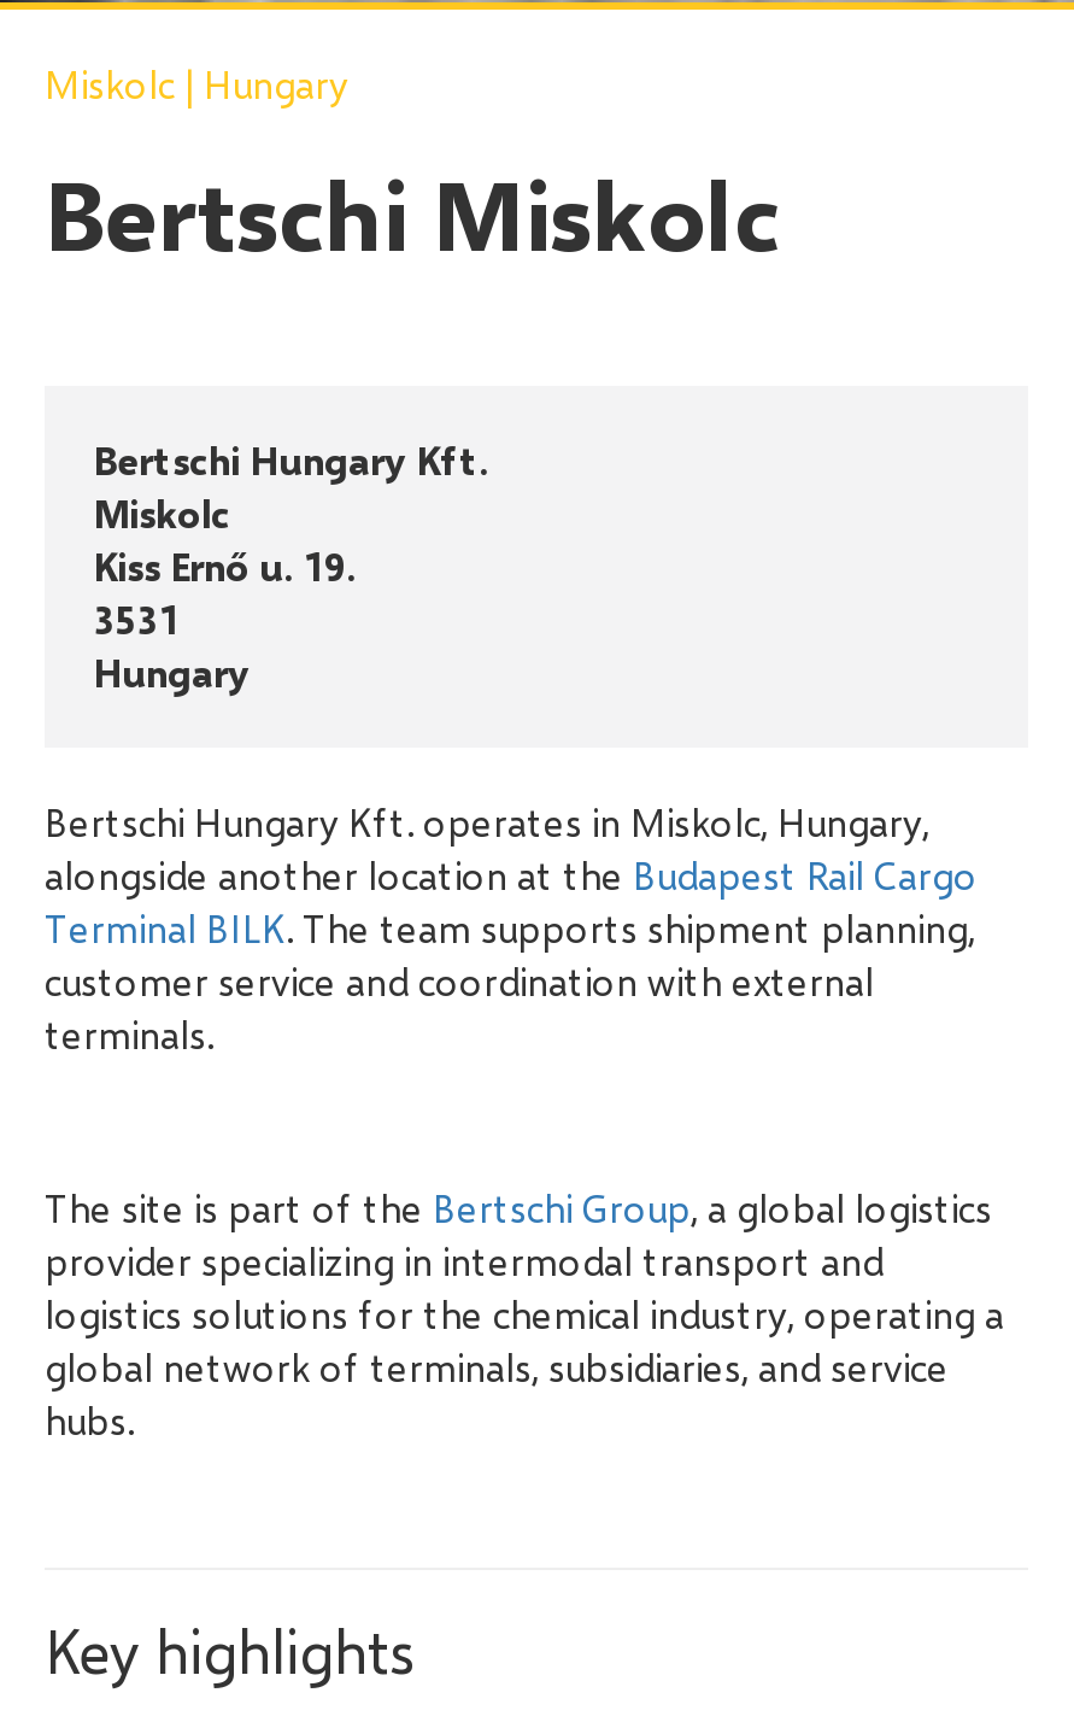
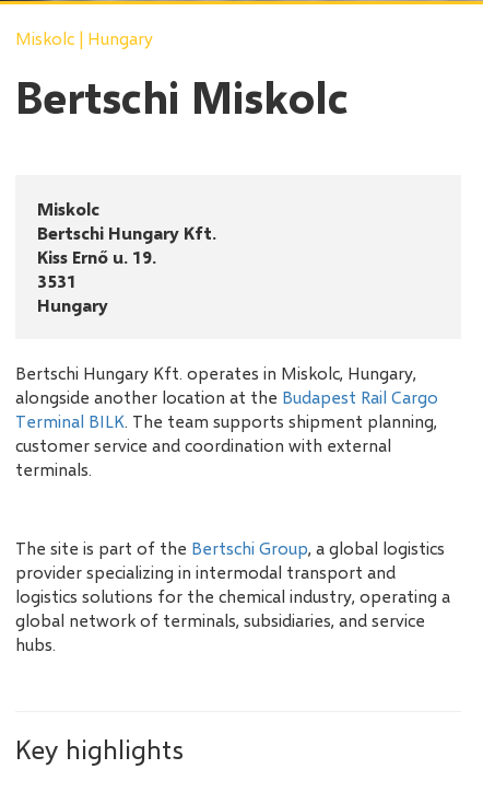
moved [93,437,488,482] -> [37,222,216,243]: Bertschi Hungary Kft.
moved [93,490,230,535] -> [37,198,99,219]: Miskolc

